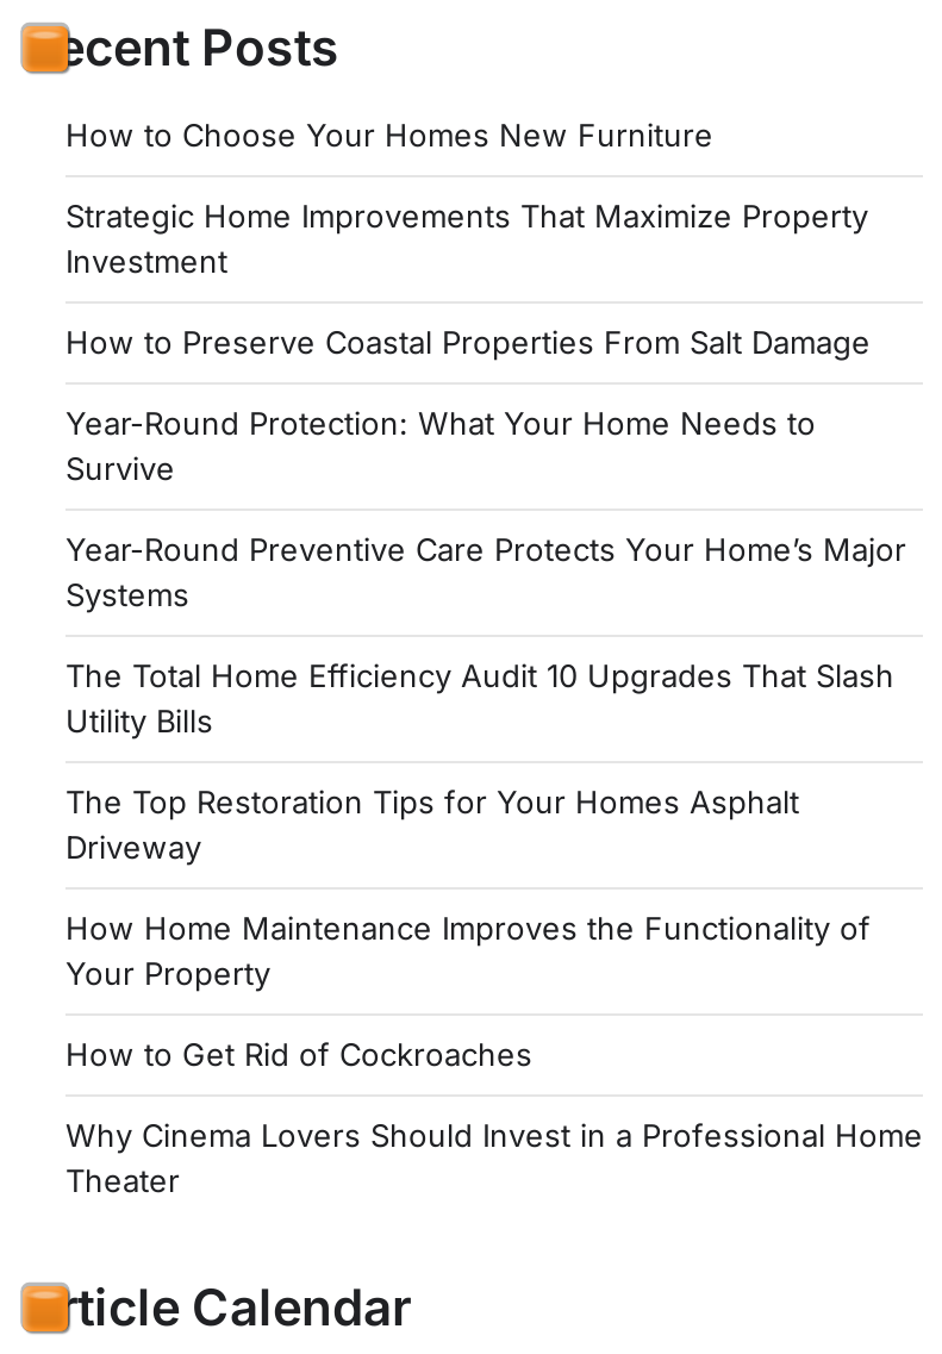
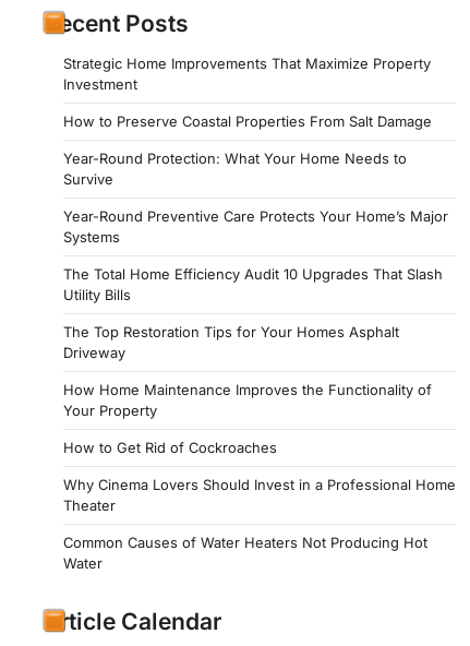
[65,116,713,154] How to Choose Your Homes New Furniture -> none
moved [65,196,923,1199] -> [63,54,456,513]: Strategic Home Improvements That Maximize Property | Investment | How to Preserve Coastal Properties From Salt Damage | ... | Why Cinema Lovers Should Invest in a Professional Home | Theater
none -> [63,533,427,571] Common Causes of Water Heaters Not Producing Hot | Water

